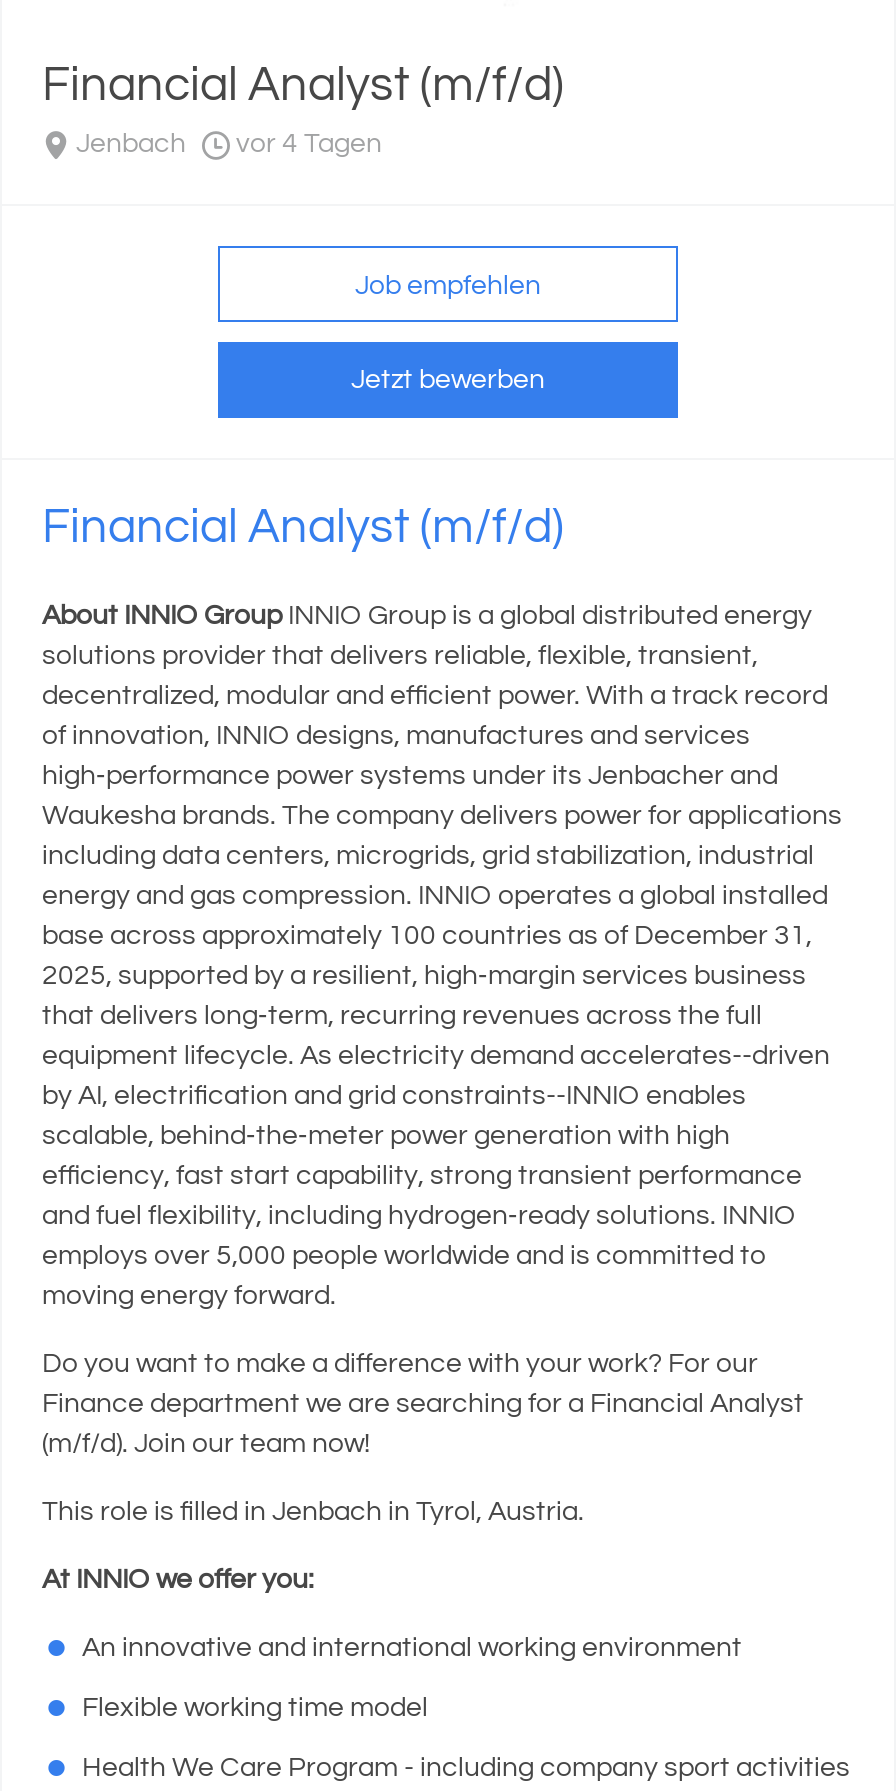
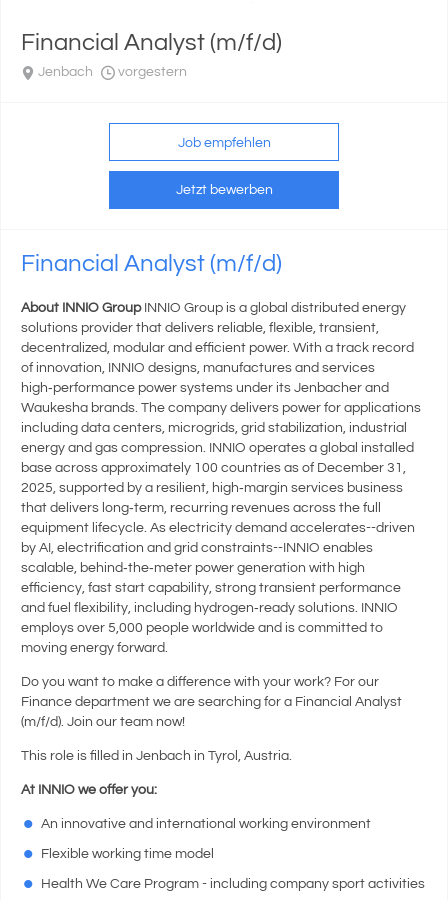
[230,130,382,158] vor 4 Tagen -> [115,65,187,79] vorgestern

